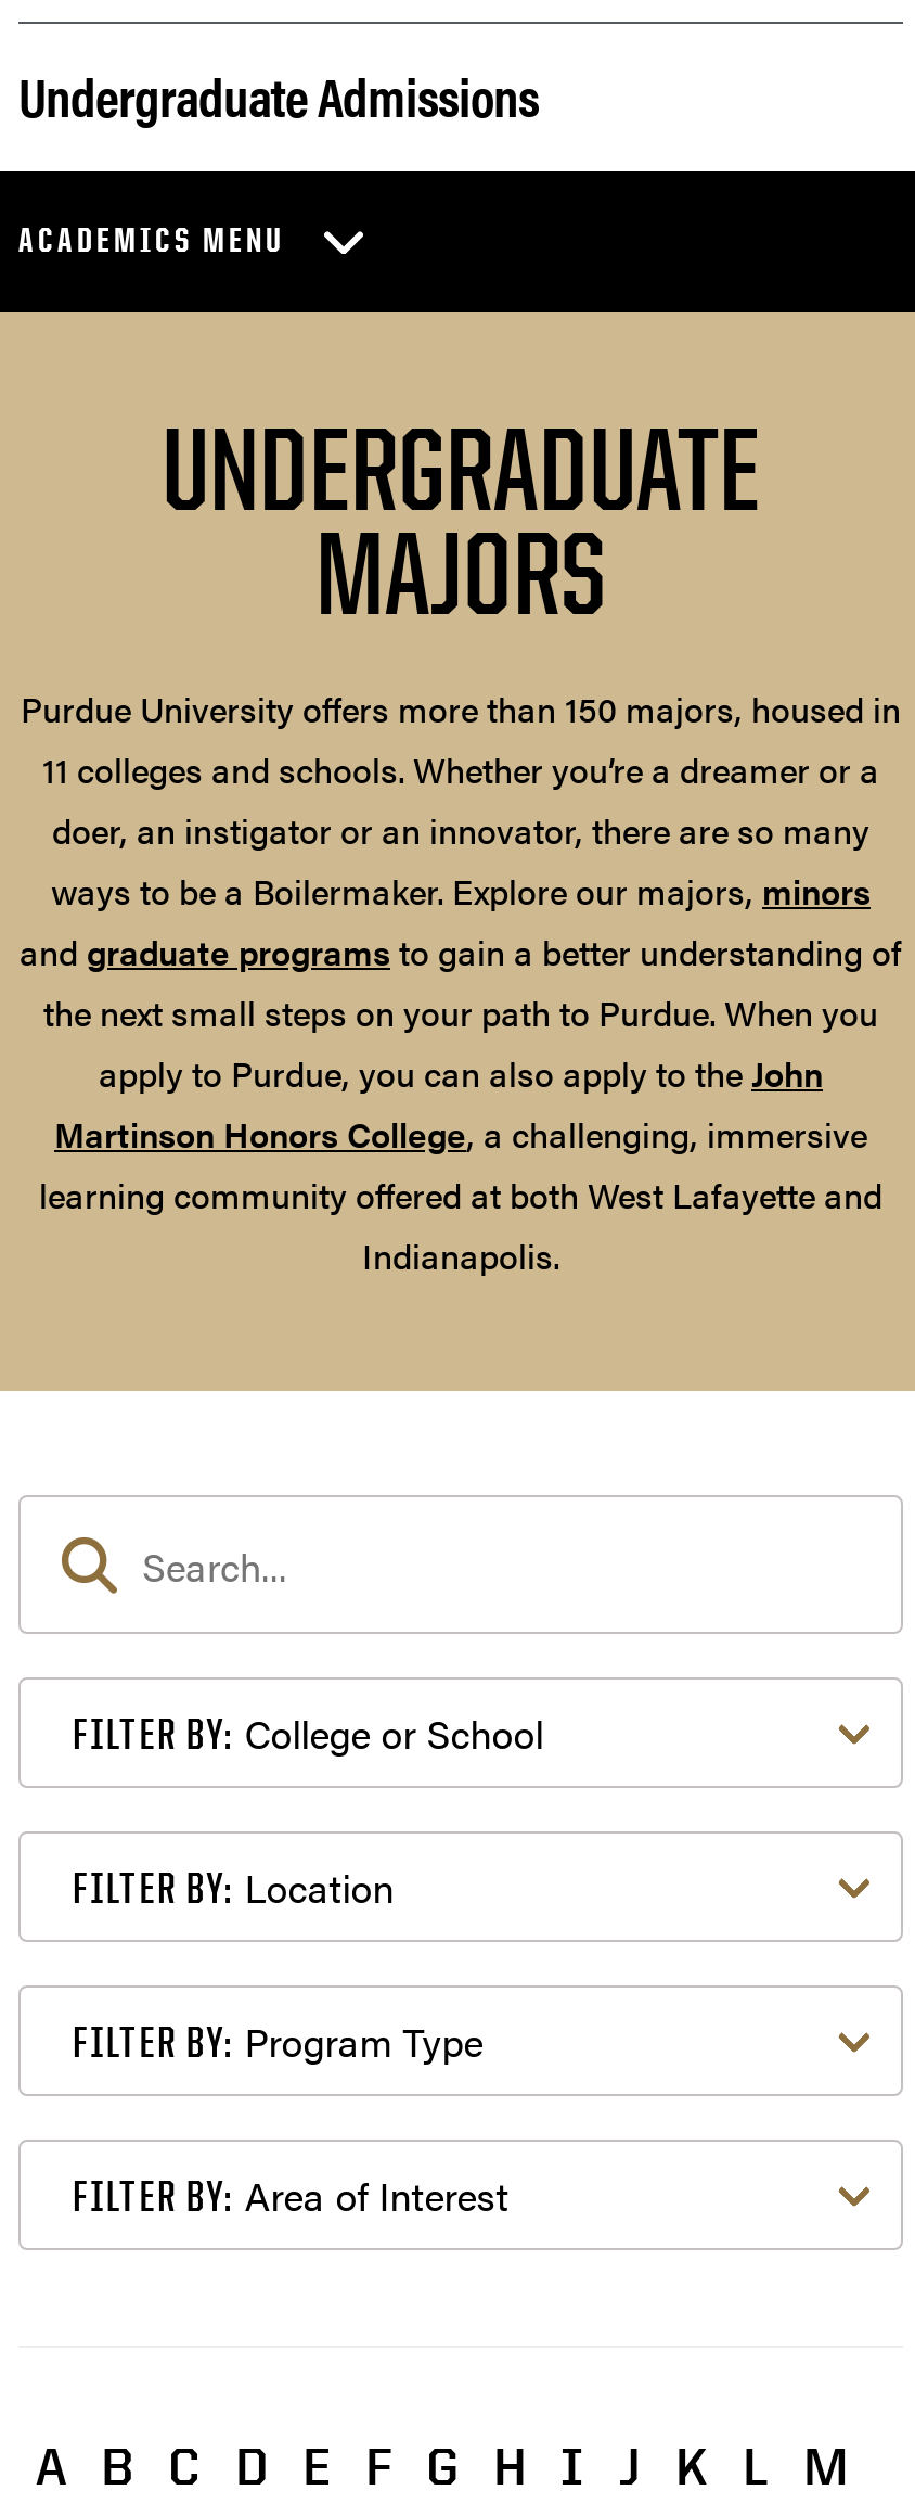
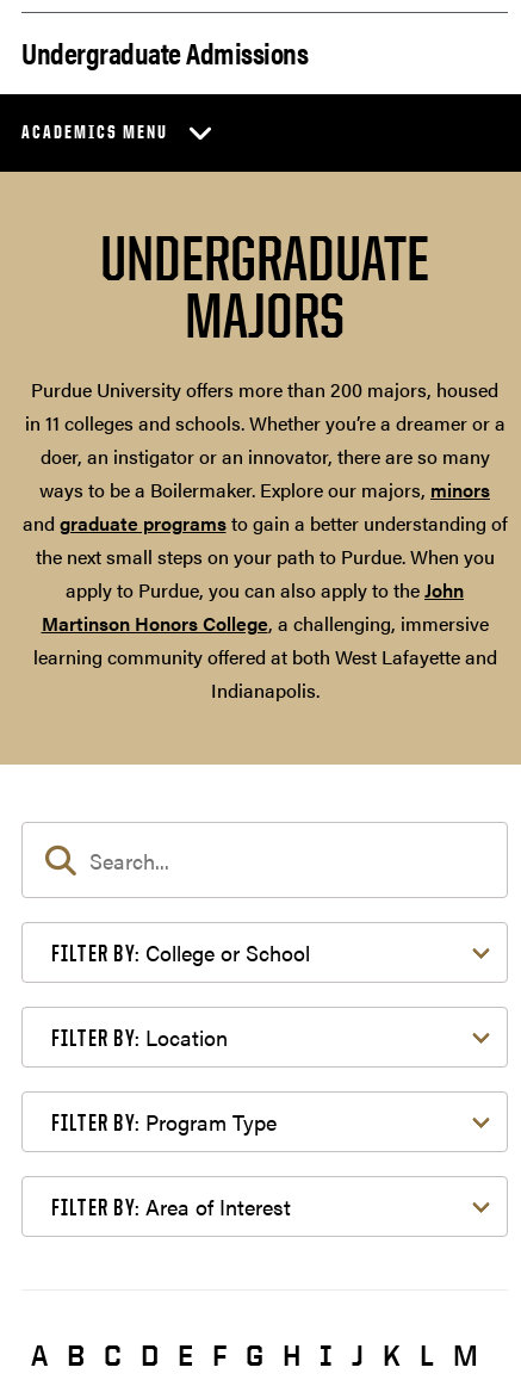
[21,684,901,795] Purdue University offers more than 150 majors, housed in | 11 colleges and schools. Whether you’re a dreamer or a -> [24,376,505,437] Purdue University offers more than 200 majors, housed | in 11 colleges and schools. Whether you’re a dreamer or a

